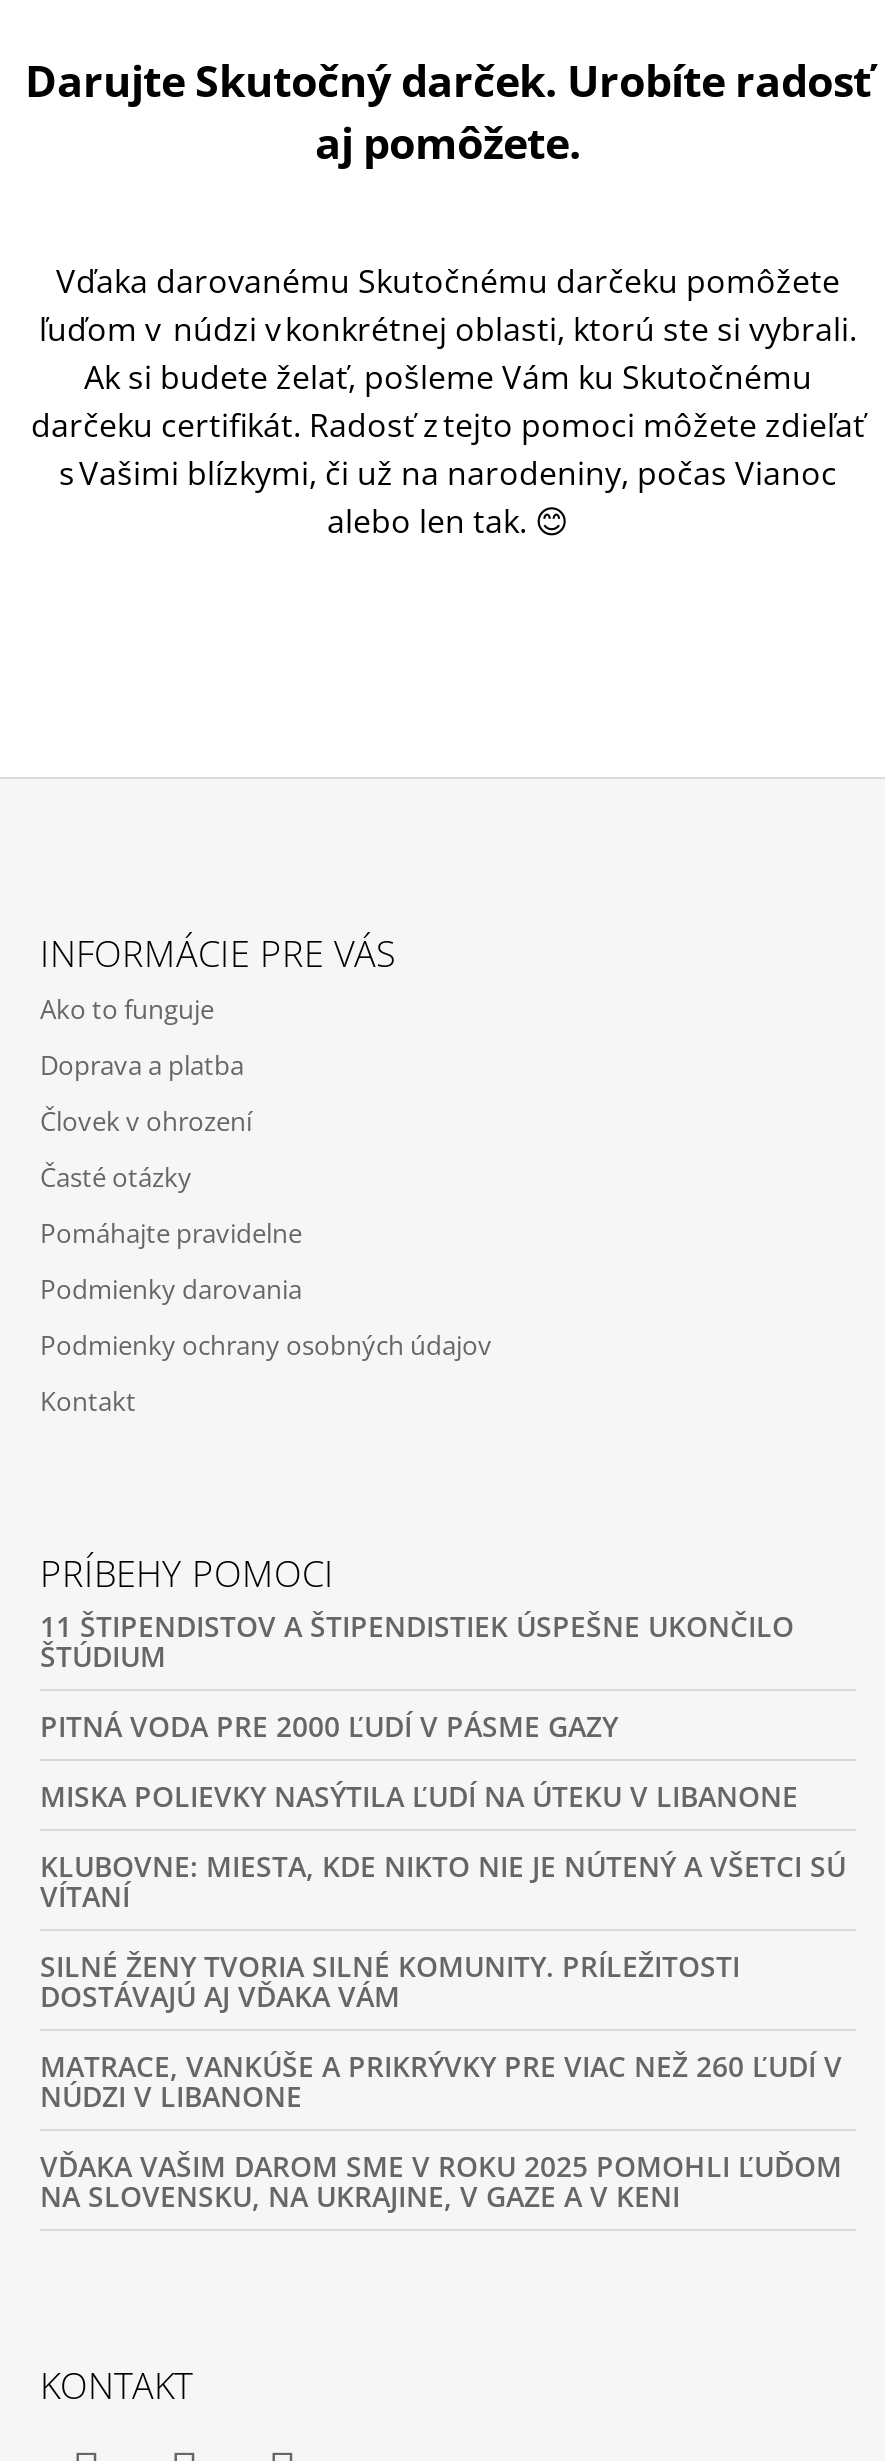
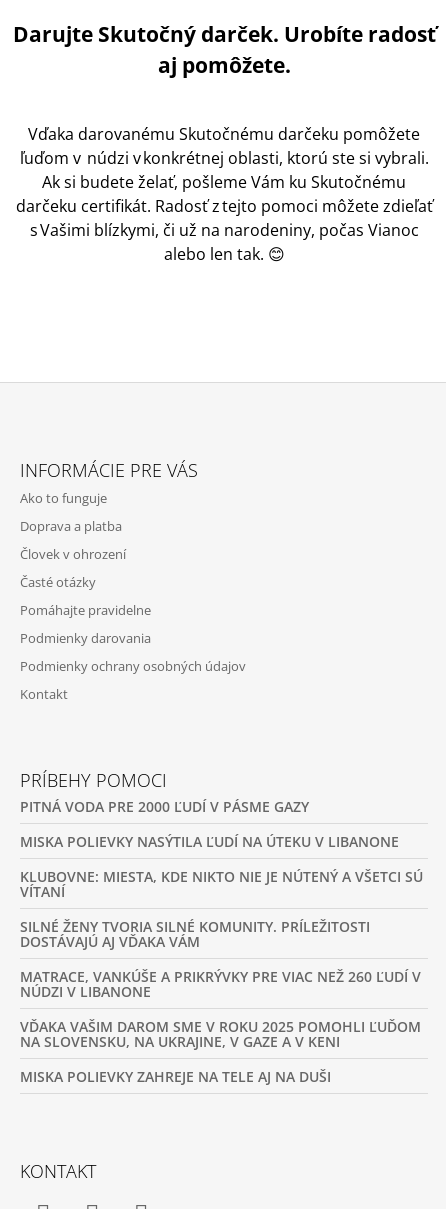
[40,1607,794,1675] 11 ŠTIPENDISTOV A ŠTIPENDISTIEK ÚSPEŠNE UKONČILO | ŠTÚDIUM -> none
moved [40,1707,846,2215] -> [20,797,423,1051]: PITNÁ VODA PRE 2000 ĽUDÍ V PÁSME GAZY | MISKA POLIEVKY NASÝTILA ĽUDÍ NA ÚTEKU V LIBANONE | KLUBOVNE: MIESTA, KDE NIKTO NIE JE NÚTENÝ A VŠETCI SÚ | ... | VĎAKA VAŠIM DAROM SME V ROKU 2025 POMOHLI ĽUĎOM | NA SLOVENSKU, NA UKRAJINE, V GAZE A V KENI
none -> [20,1067,331,1086] MISKA POLIEVKY ZAHREJE NA TELE AJ NA DUŠI

